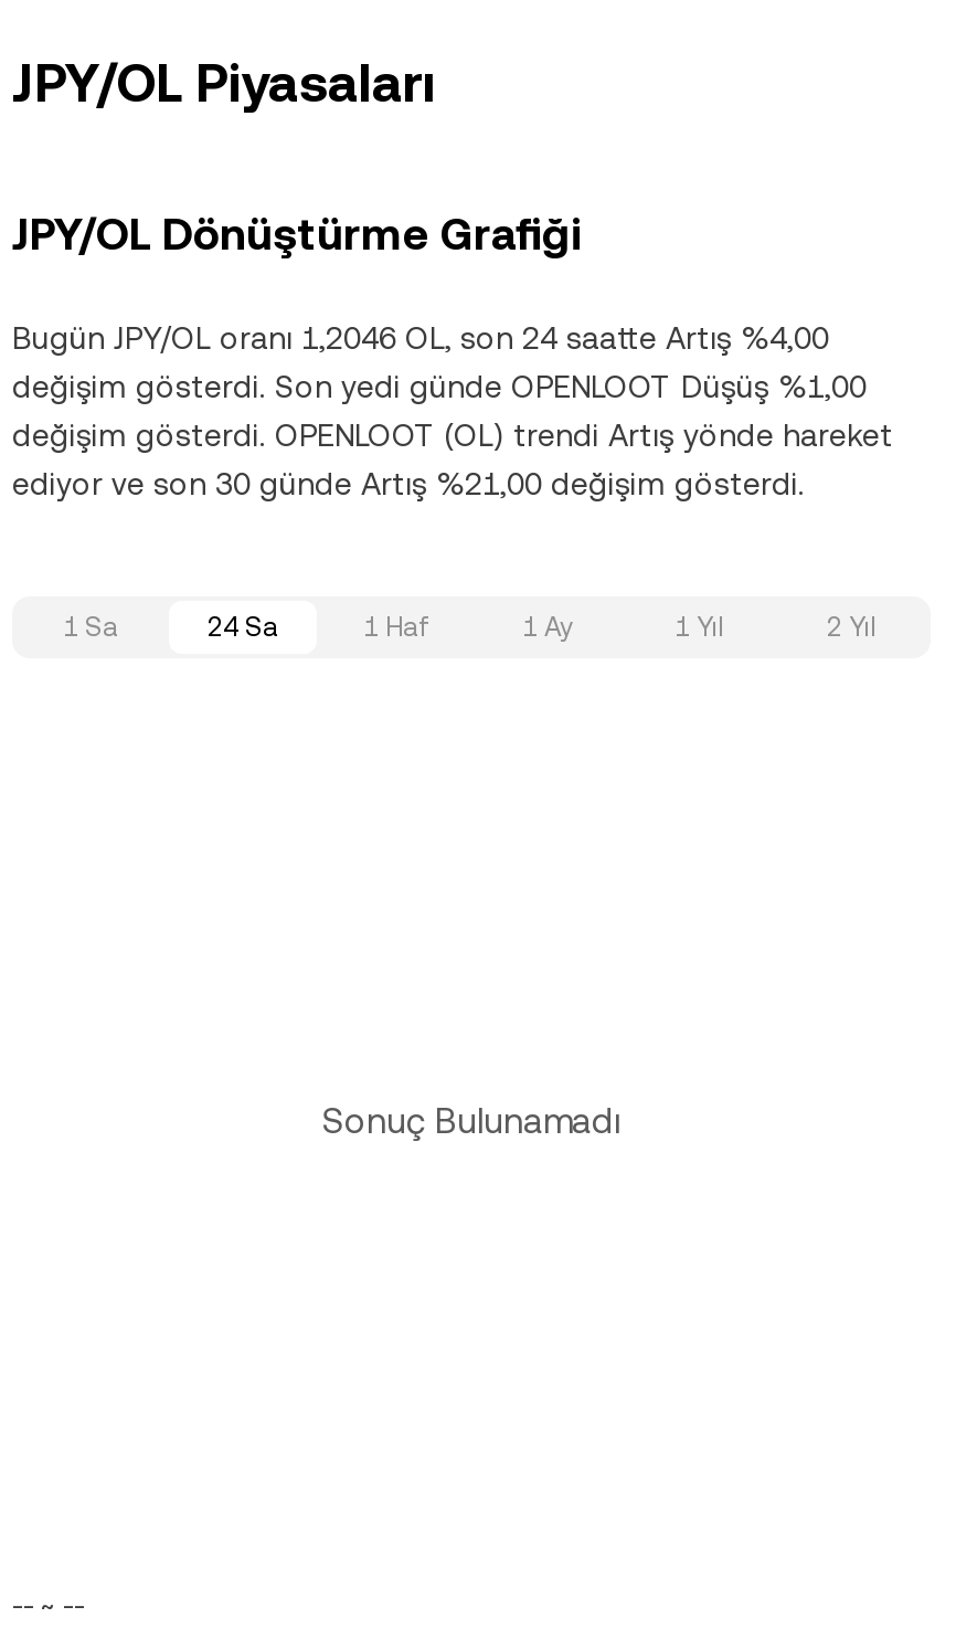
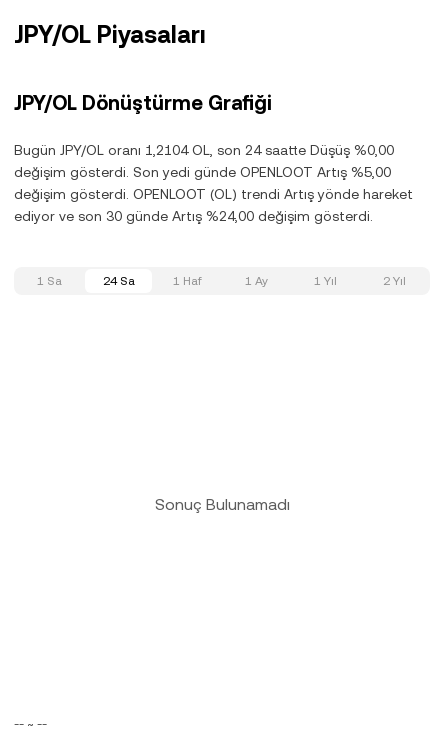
[12,320,829,356] Bugün JPY/OL oranı 1,2046 OL, son 24 saatte Artış %4,00 -> [14,142,394,158] Bugün JPY/OL oranı 1,2104 OL, son 24 saatte Düşüş %0,00
[12,369,867,404] değişim gösterdi. Son yedi günde OPENLOOT Düşüş %1,00 -> [14,164,391,180] değişim gösterdi. Son yedi günde OPENLOOT Artış %5,00
[12,466,805,501] ediyor ve son 30 günde Artış %21,00 değişim gösterdi. -> [14,208,373,224] ediyor ve son 30 günde Artış %24,00 değişim gösterdi.

